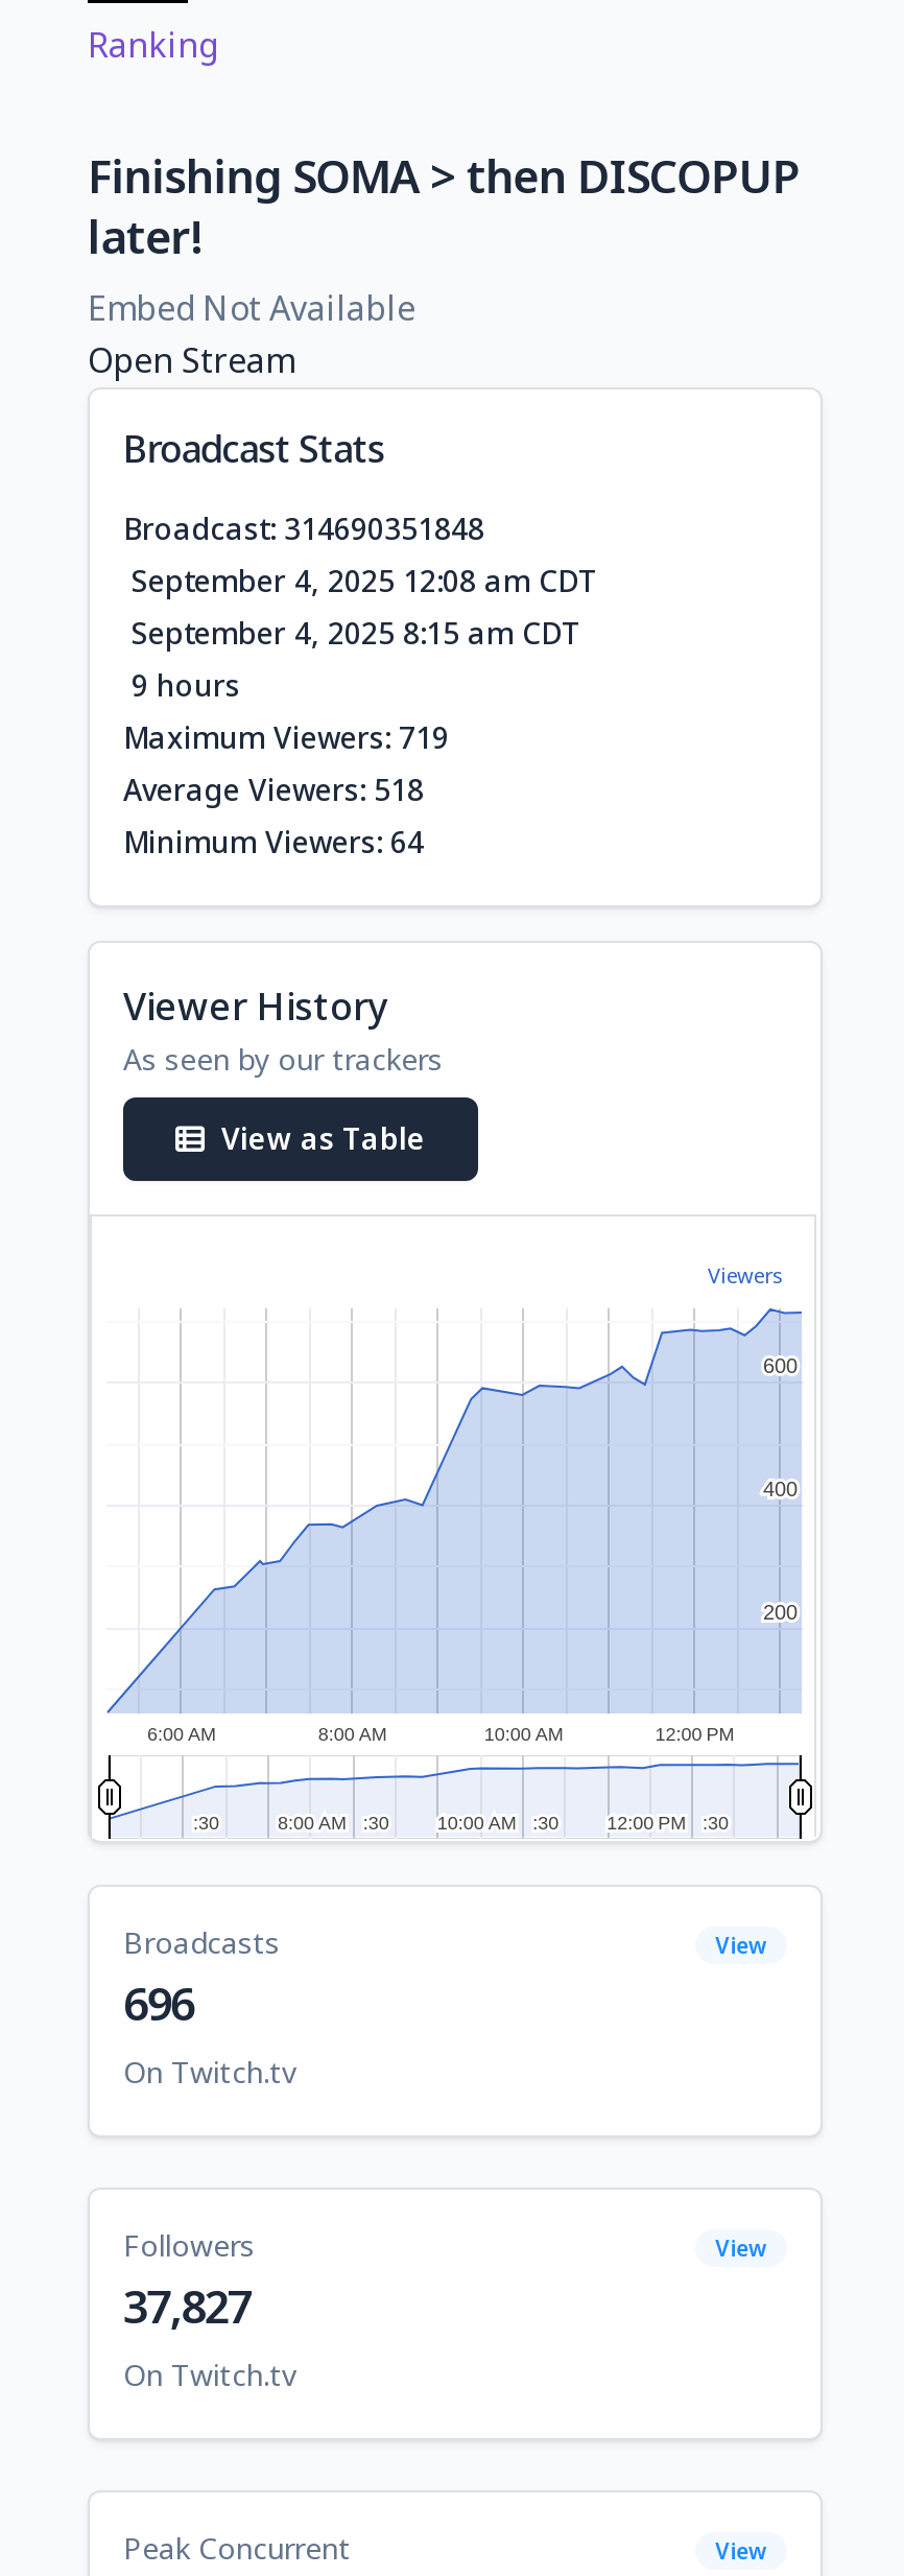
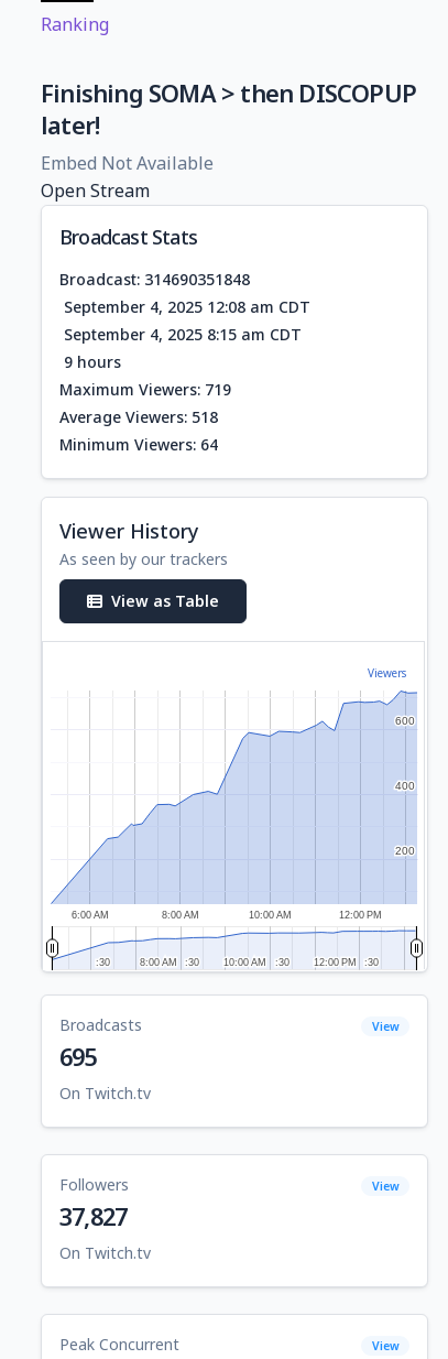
[123,1972,193,2033] 696 -> [59,1041,96,1073] 695

